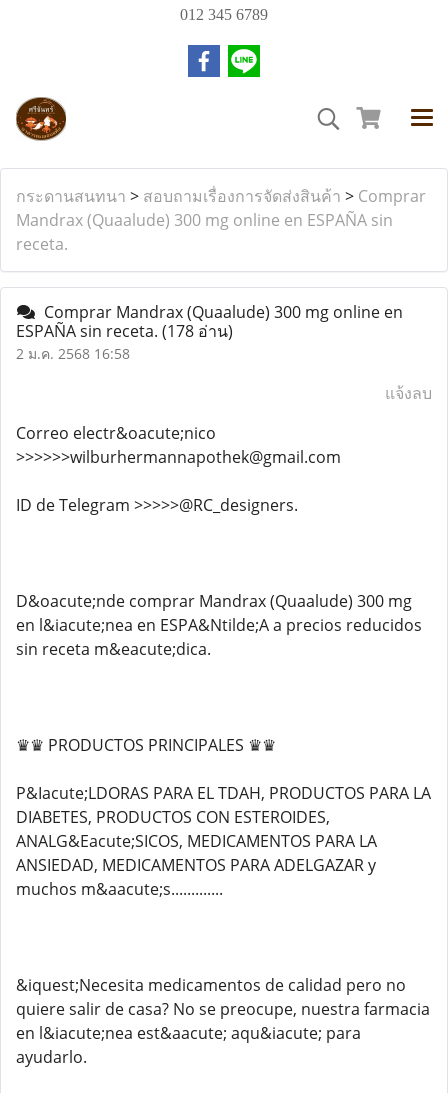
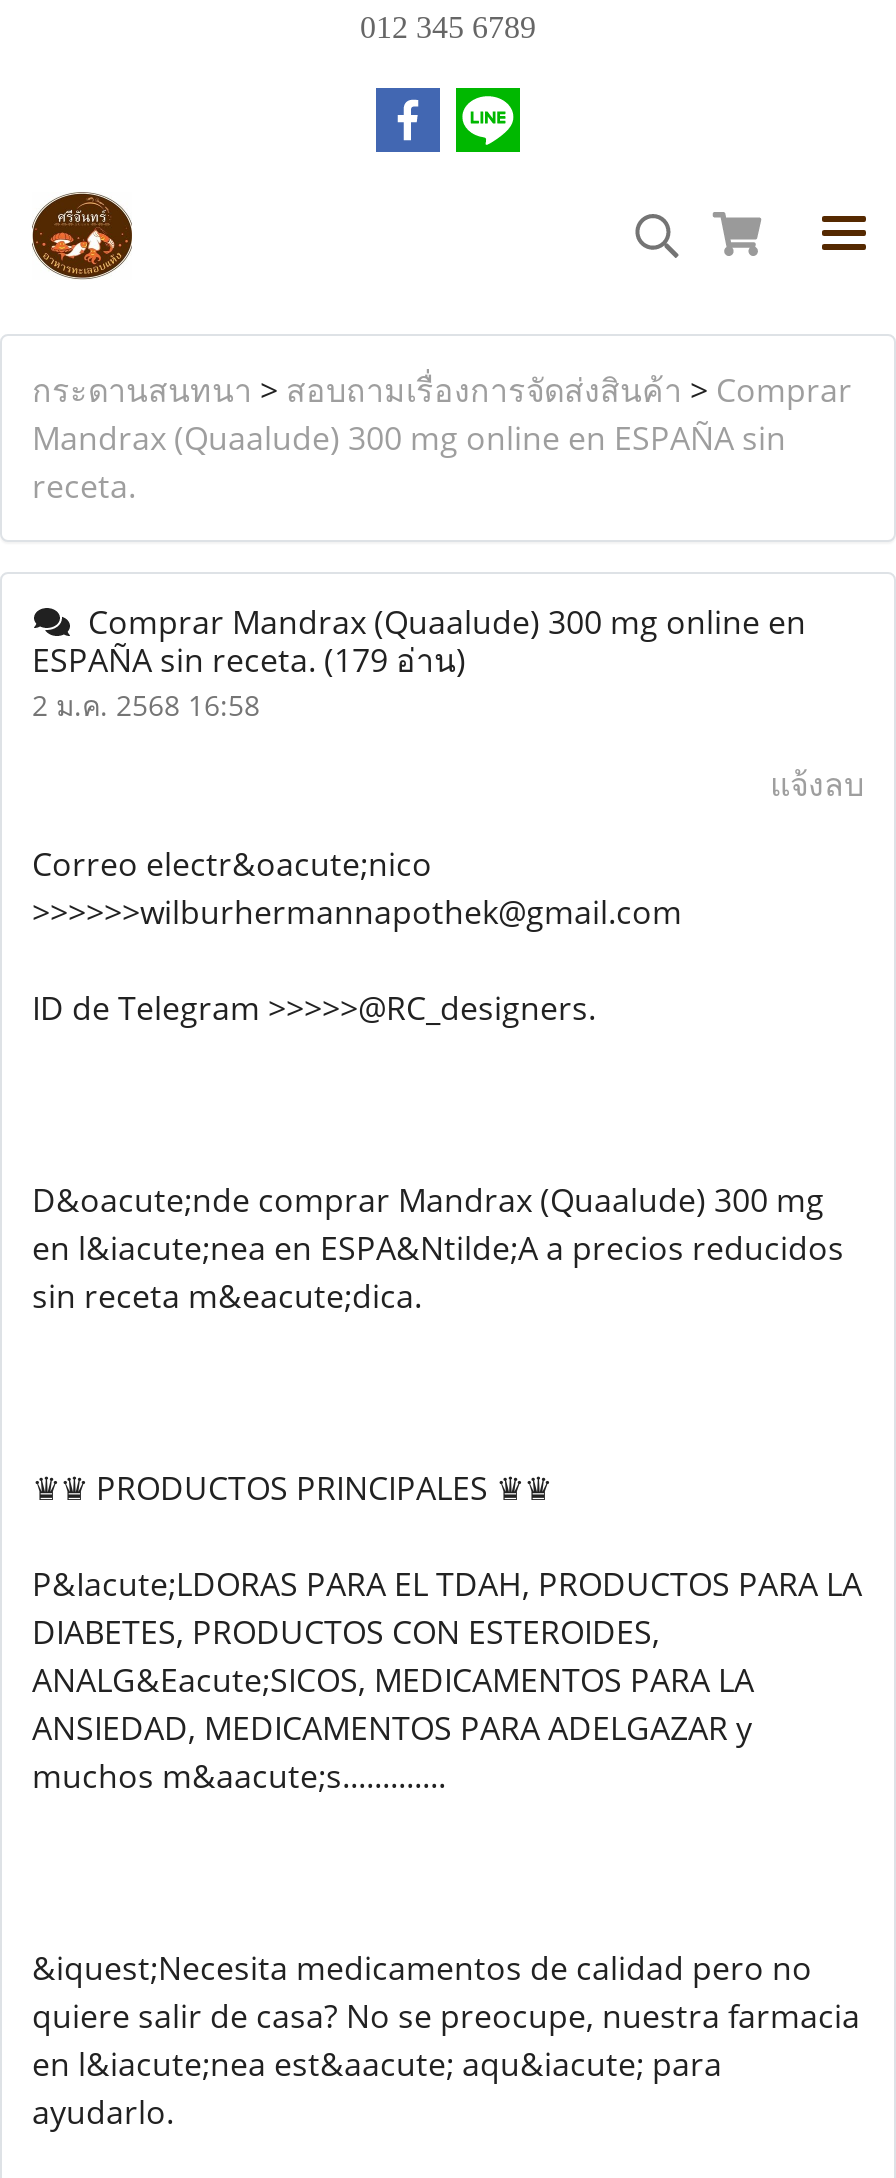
[16,320,233,342] ESPAÑA sin receta. (178 อ่าน) -> [32,638,466,682] ESPAÑA sin receta. (179 อ่าน)

